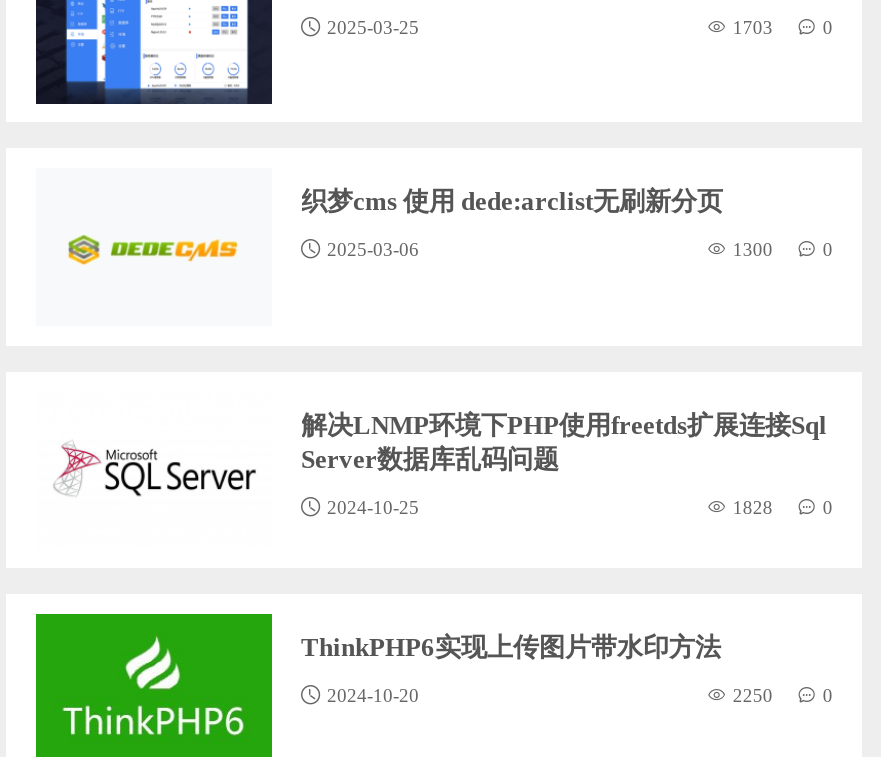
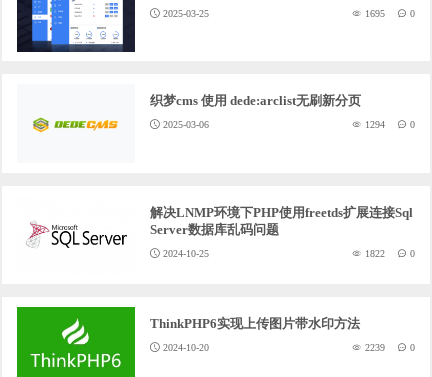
[727,16,833,38] 1703 0 -> [362,8,415,19] 1695 0
[727,238,773,260] 1300 -> [362,119,385,130] 1294
[727,495,833,517] 1828 0 -> [362,248,415,259] 1822 0
[727,684,833,706] 2250 0 -> [362,342,415,353] 2239 0

